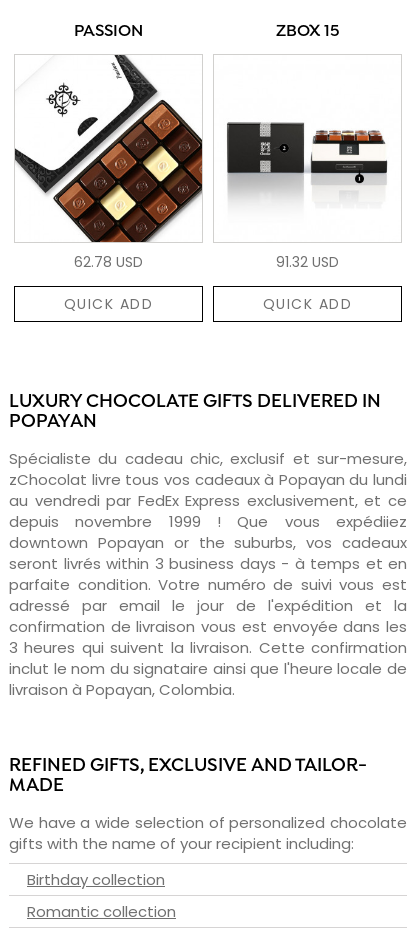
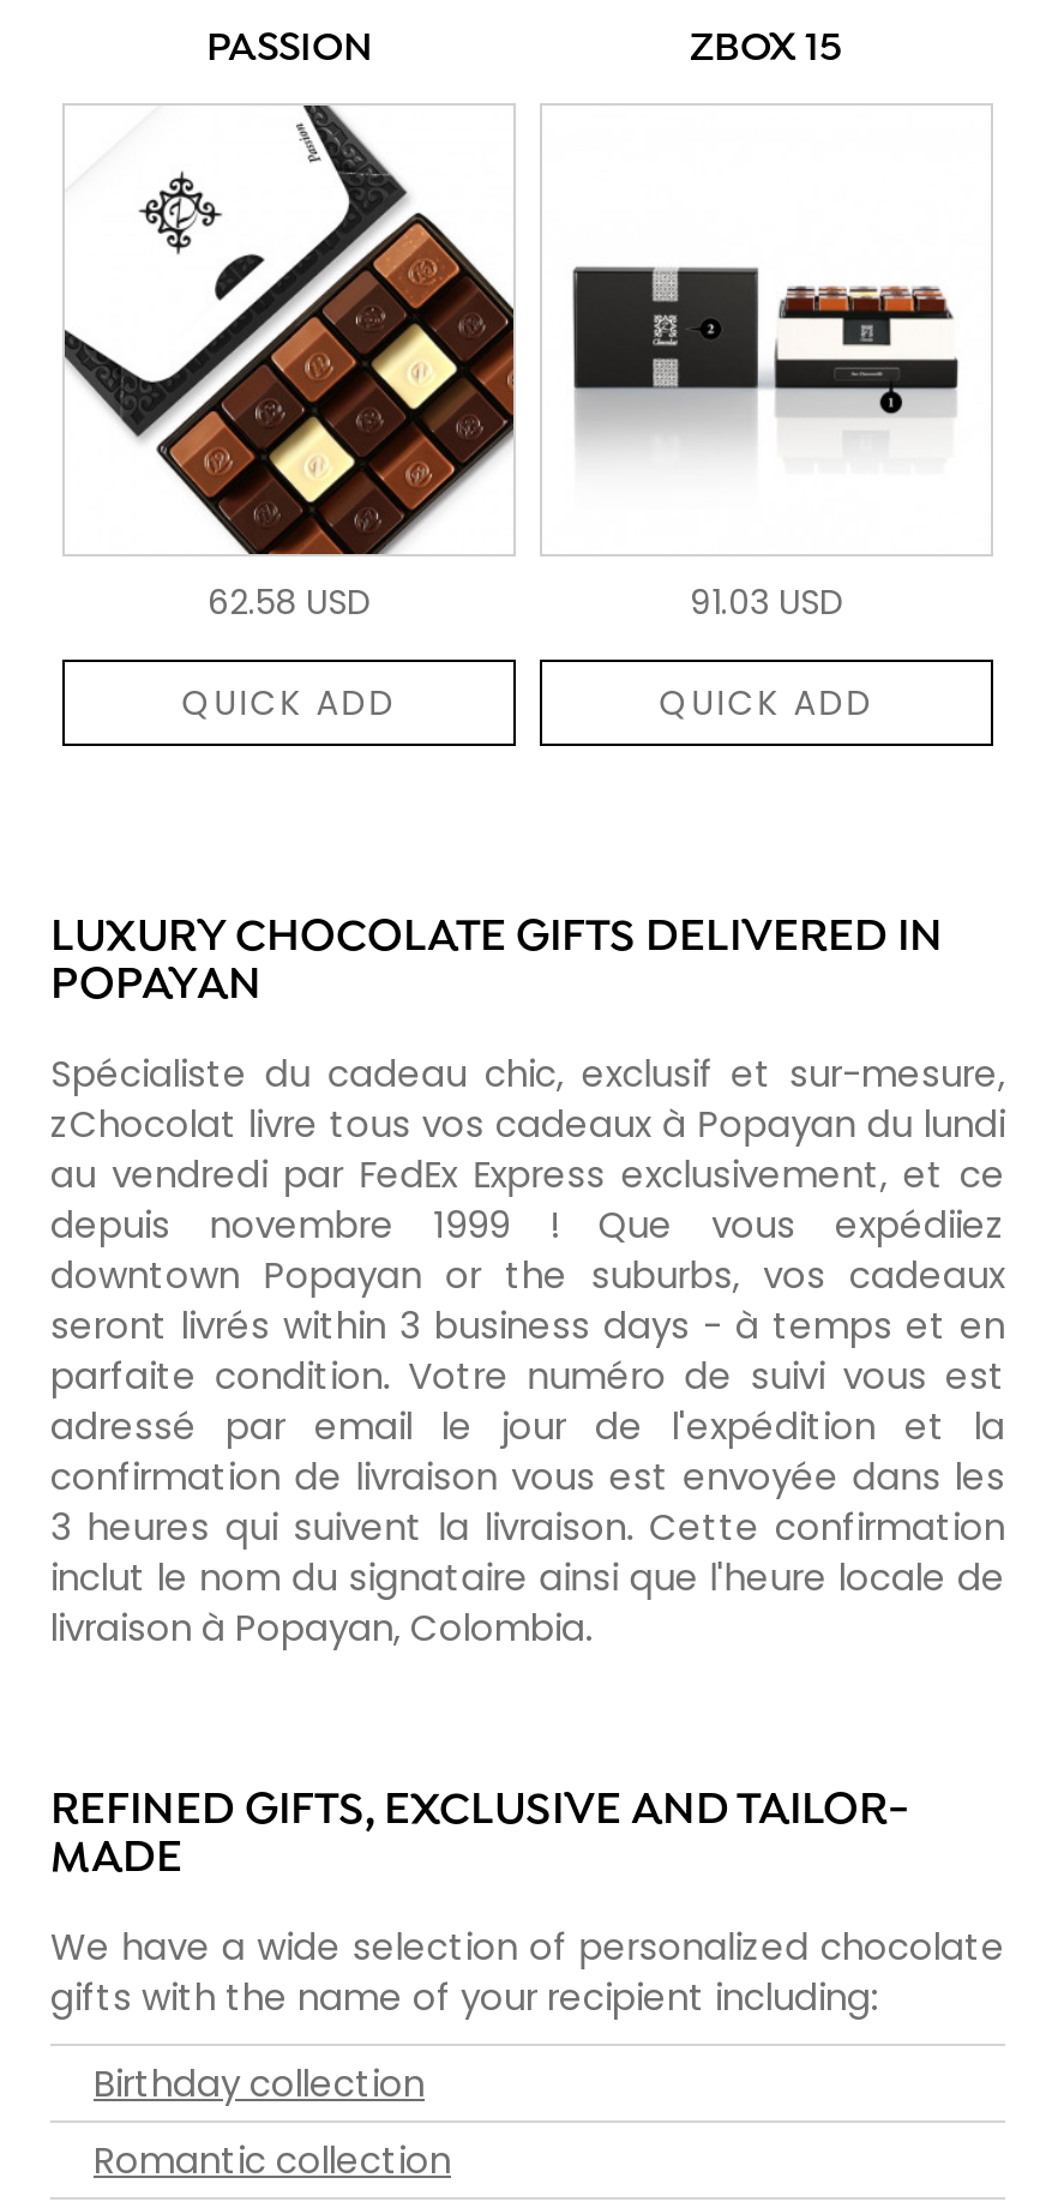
[74,252,143,272] 62.78 USD -> [208,577,371,625] 62.58 USD
[276,252,339,272] 91.32 USD -> [690,577,843,625] 91.03 USD

